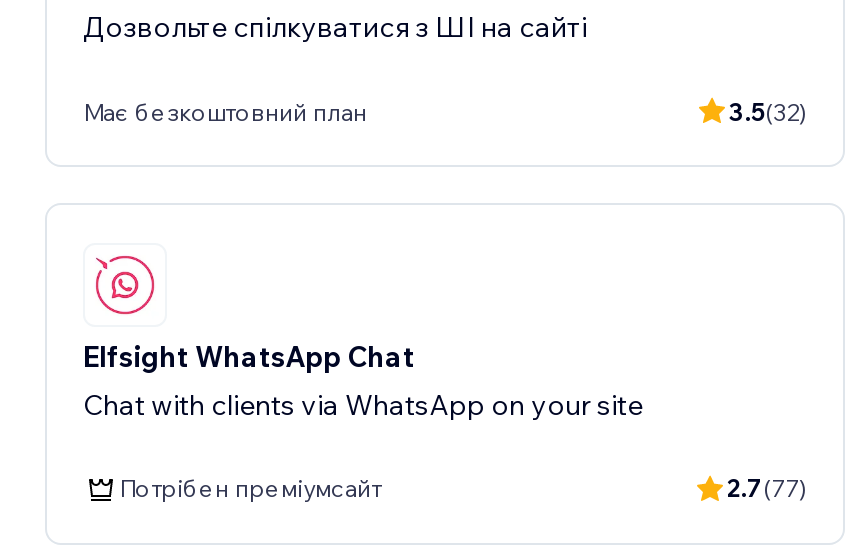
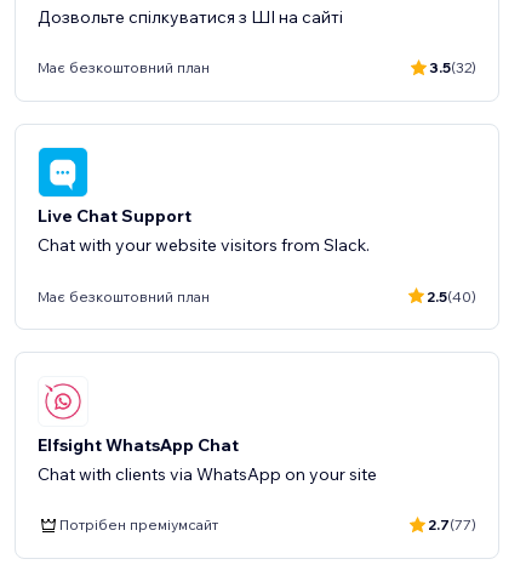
none -> [38,147,476,305] [image] | Live Chat Support | Chat with your website visitors from Slack. | Має безкоштовний план | 2.5(40)

